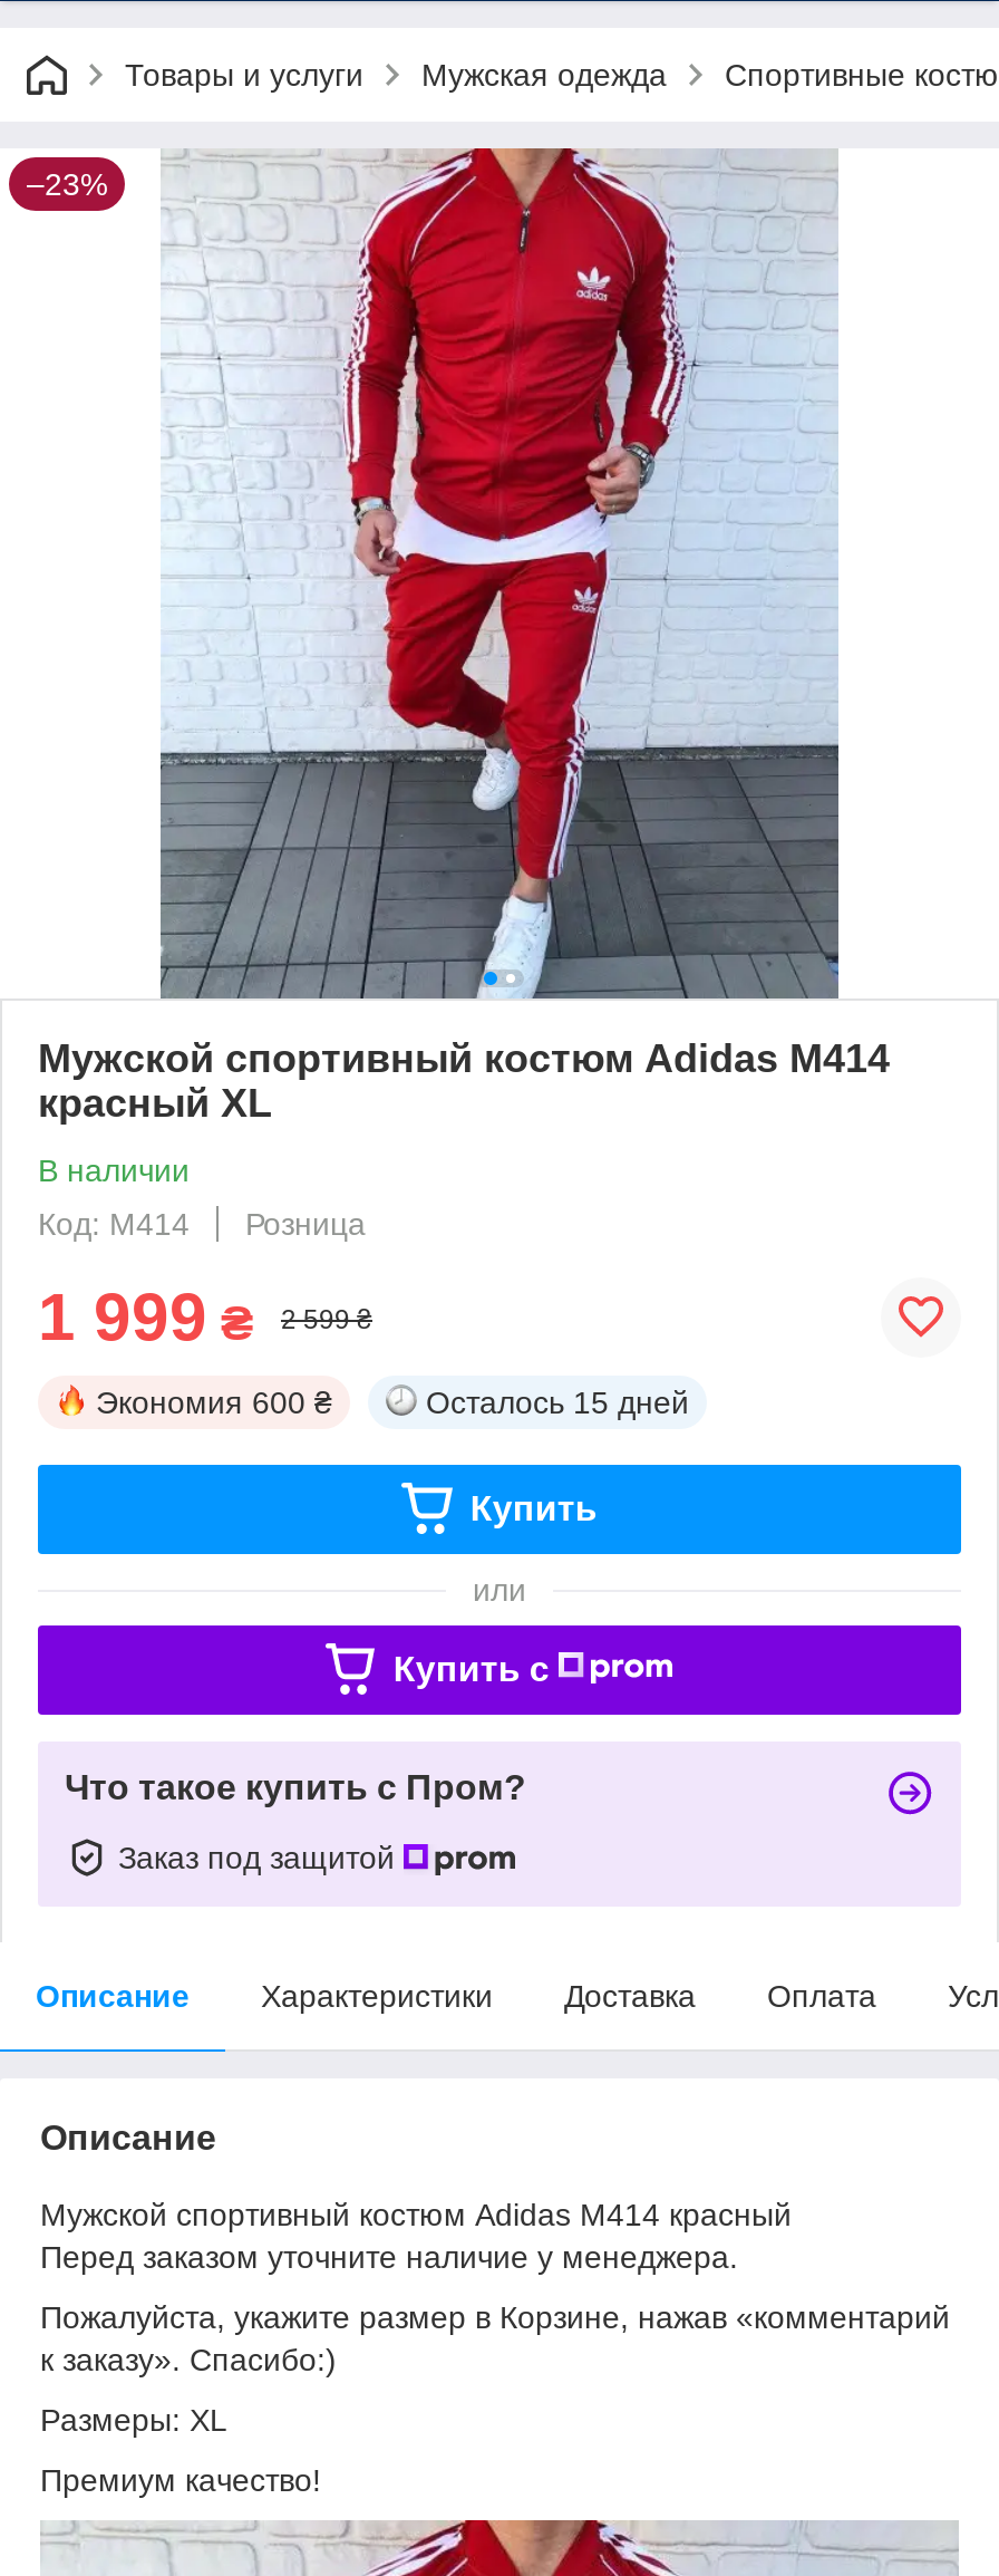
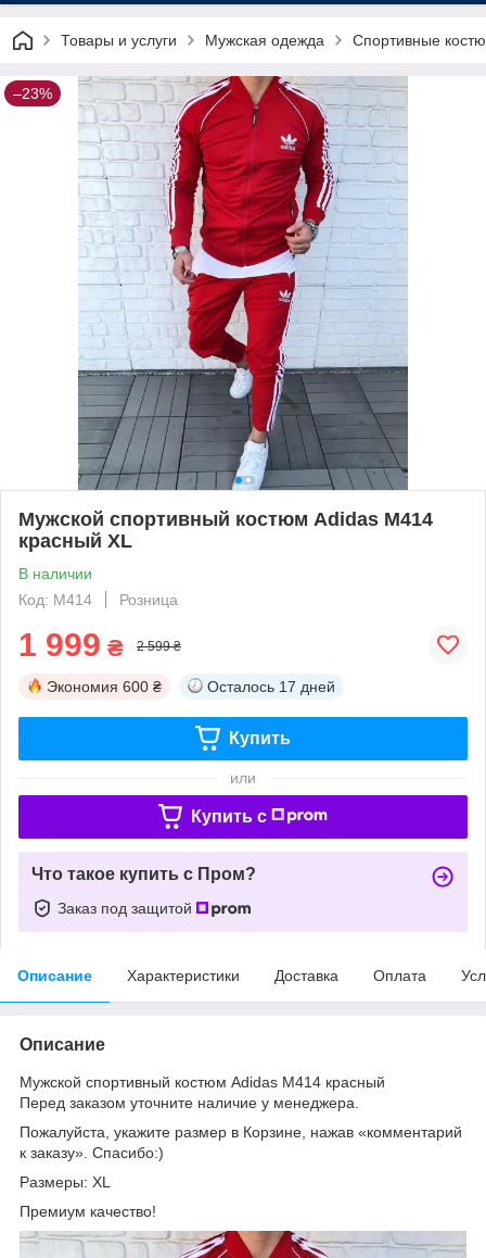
[426,1384,689,1420] Осталось 15 дней -> [207,678,335,695] Осталось 17 дней

